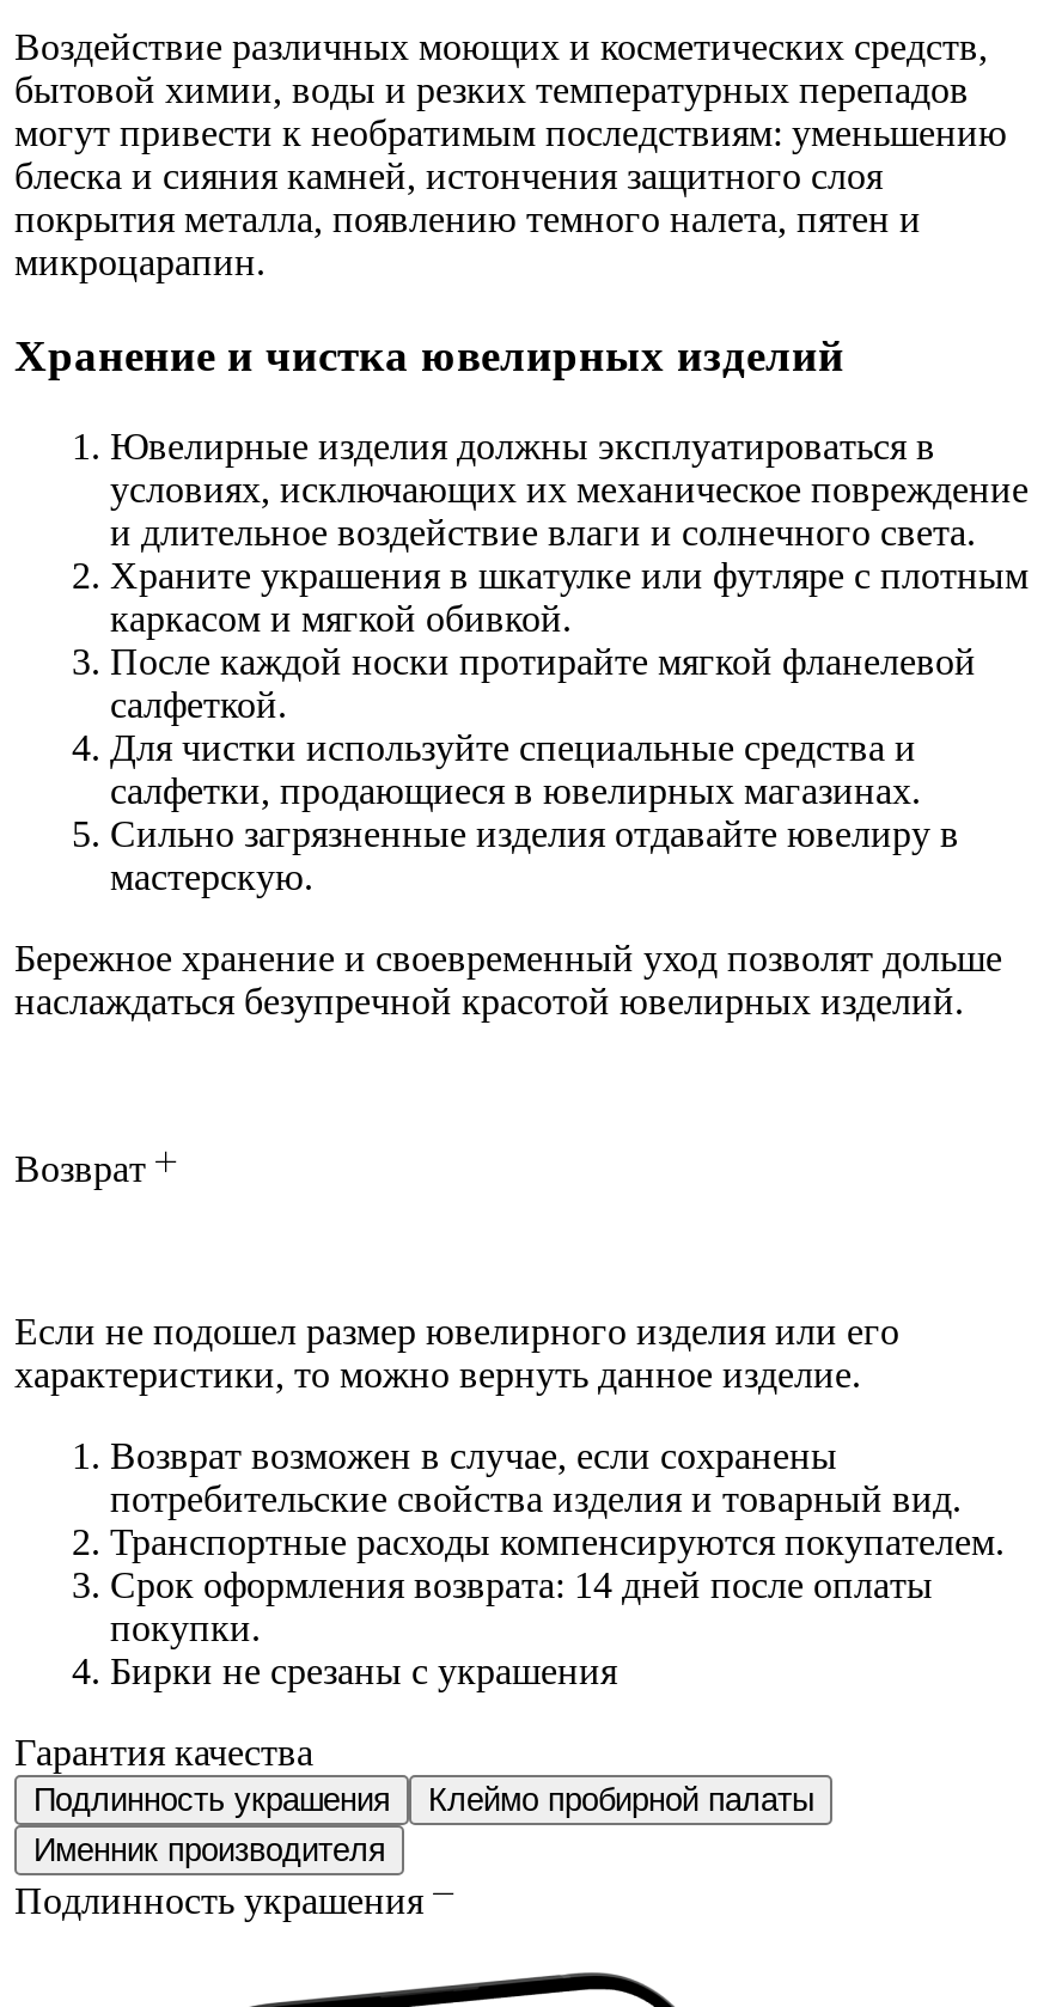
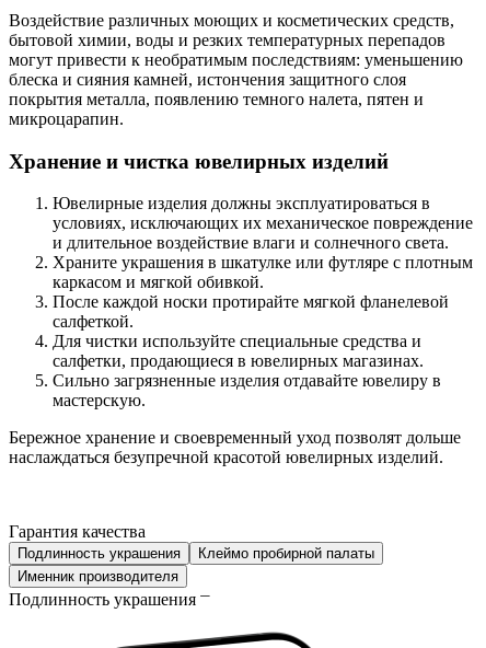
[14,1149,146,1190] Возврат -> none
[14,1312,1005,1692] Если не подошел размер ювелирного изделия или его | характеристики, то можно вернуть данное изделие. | Возврат возможен в случае, если сохранены | потребительские свойства изделия и товарный вид. | Транспортные расходы компенсируются покупателем. | Срок оформления возврата: 14 дней после оплаты | покупки. | Бирки не срезаны с украшения -> none

